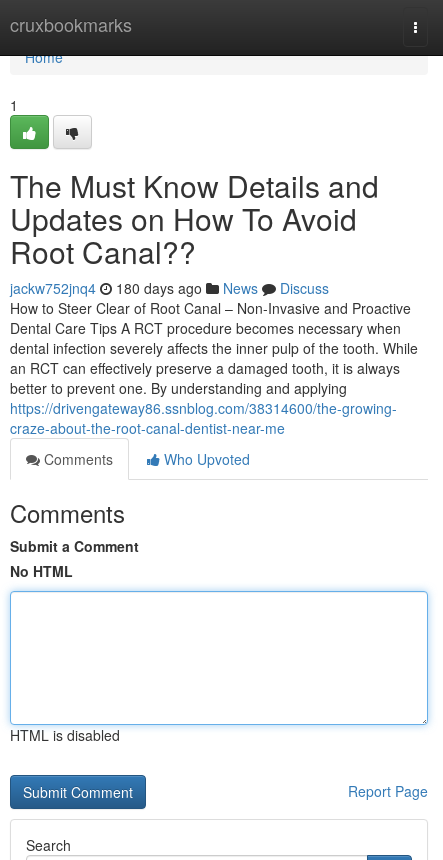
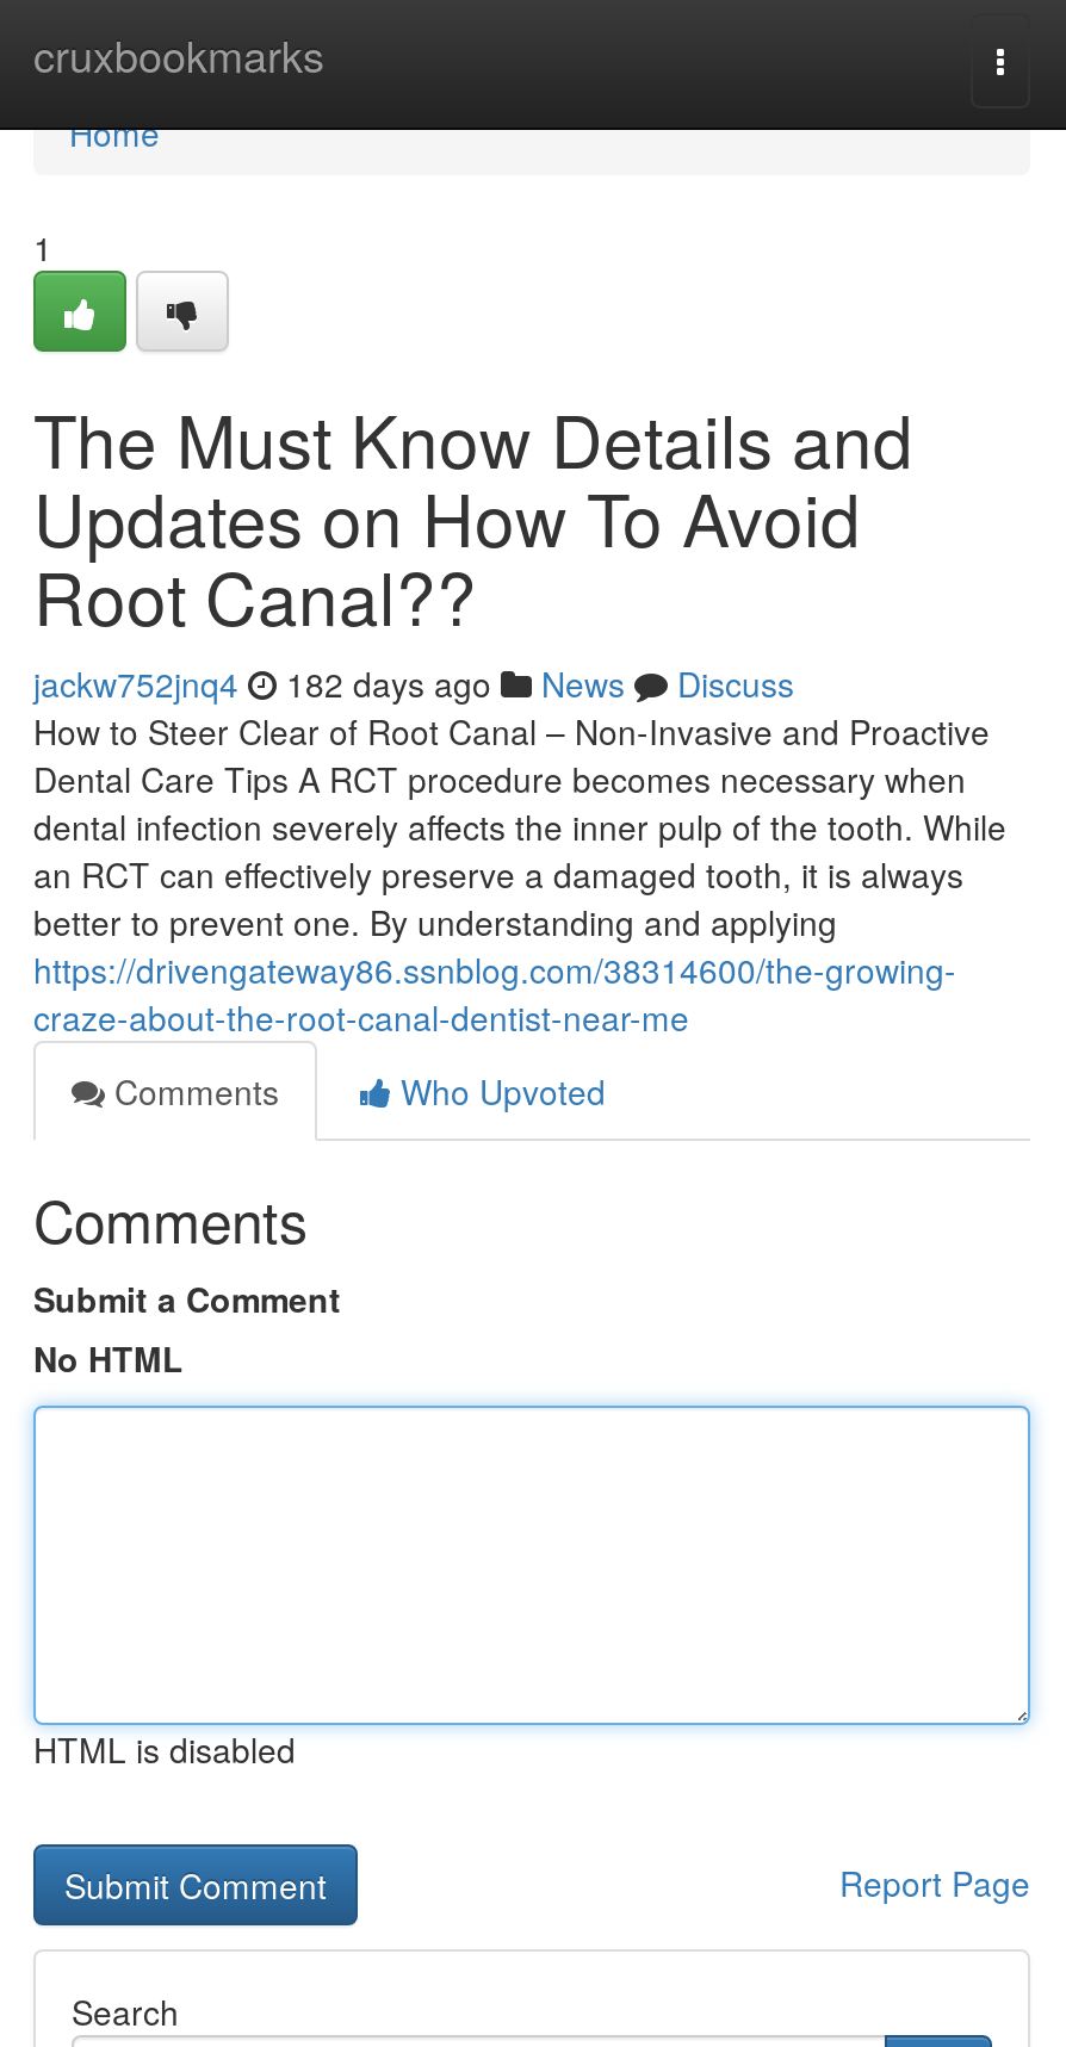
[10,278,329,298] jackw752jnq4 180 days ago News Discuss -> [33,659,794,707] jackw752jnq4 182 days ago News Discuss

